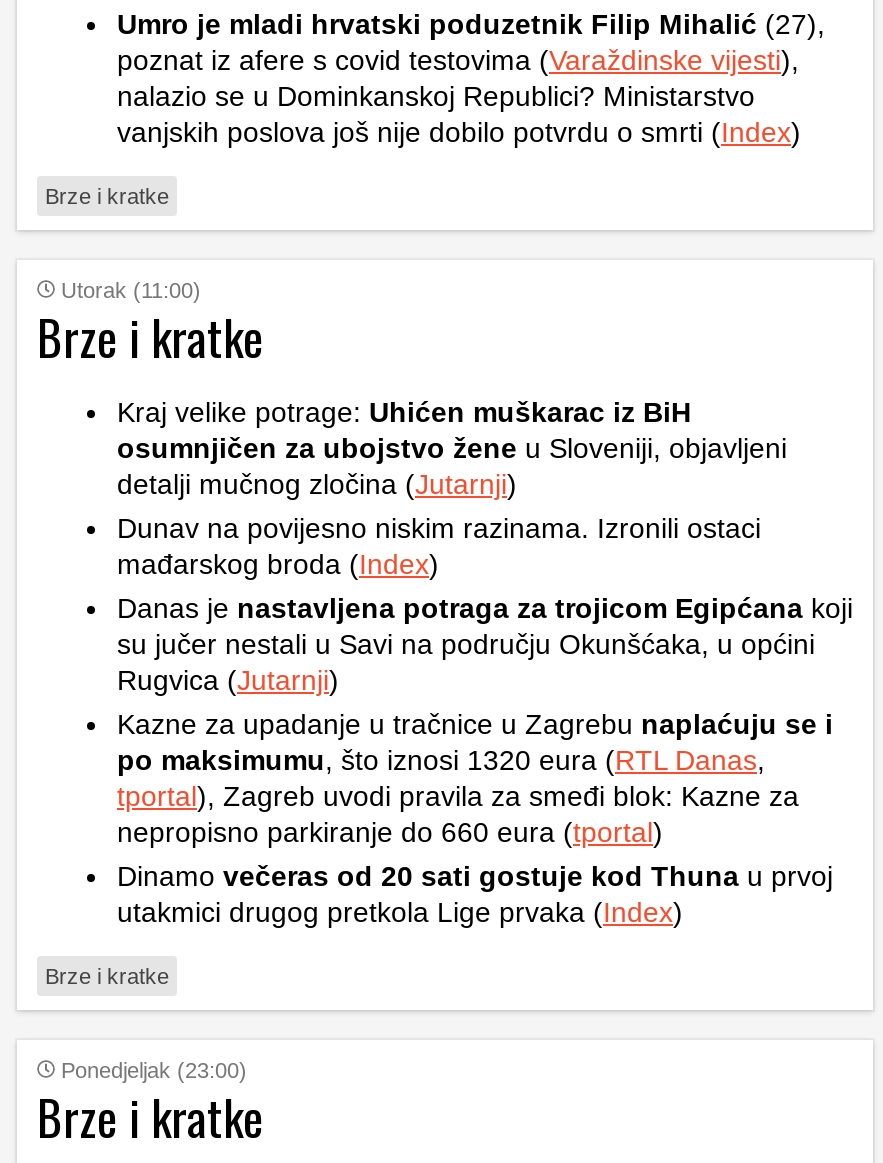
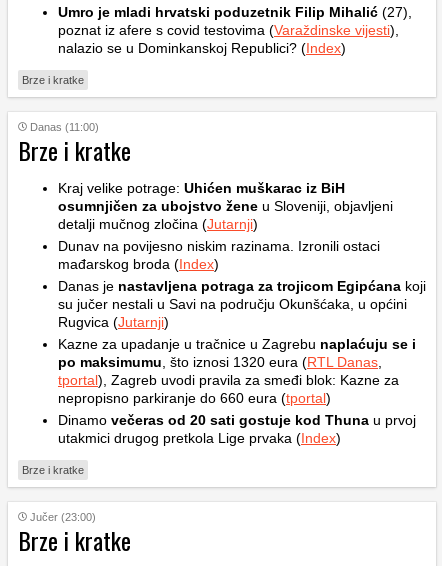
[117,80,801,148] nalazio se u Dominkanskoj Republici? Ministarstvo | vanjskih poslova još nije dobilo potvrdu o smrti (Index) -> [58,40,346,56] nalazio se u Dominkanskoj Republici? (Index)
[61,278,201,302] Utorak (11:00) -> [30,121,99,133] Danas (11:00)
[61,1058,247,1082] Ponedjeljak (23:00) -> [30,511,96,523] Jučer (23:00)

